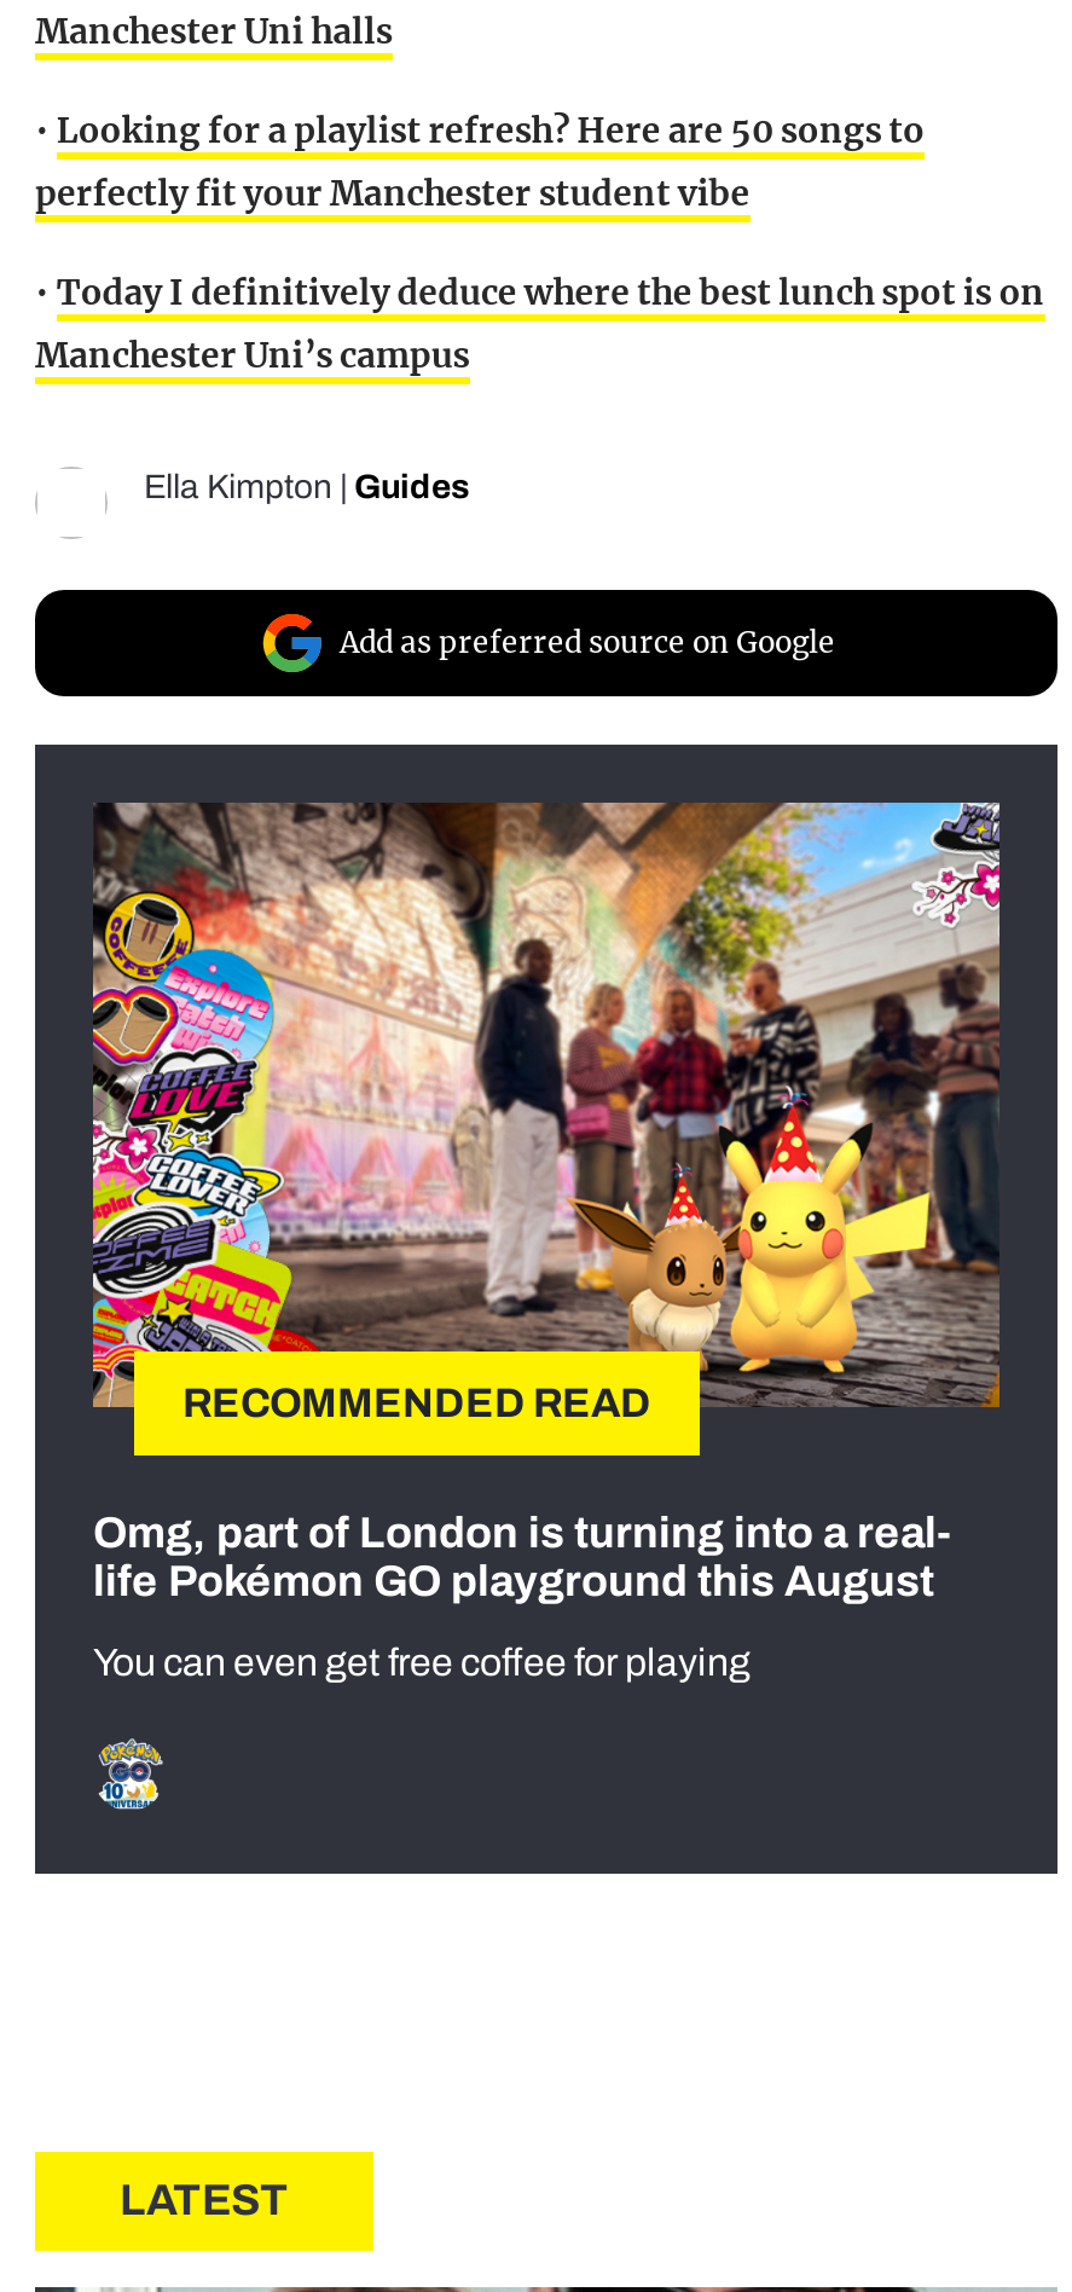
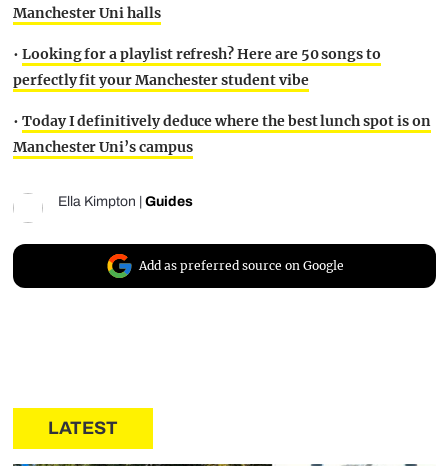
[33,742,1060,1876] [image] | RECOMMENDED READ | Omg, part of London is turning into a real- | life Pokémon GO playground this August | You can even get free coffee for playing -> none

